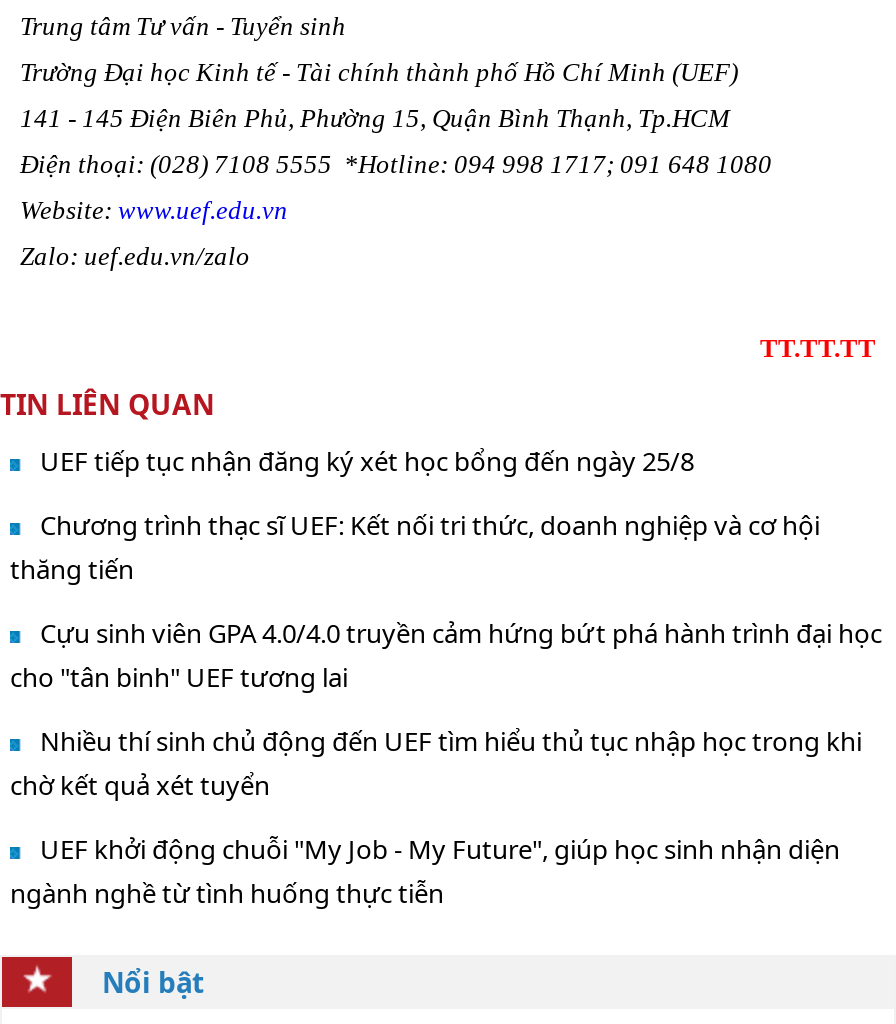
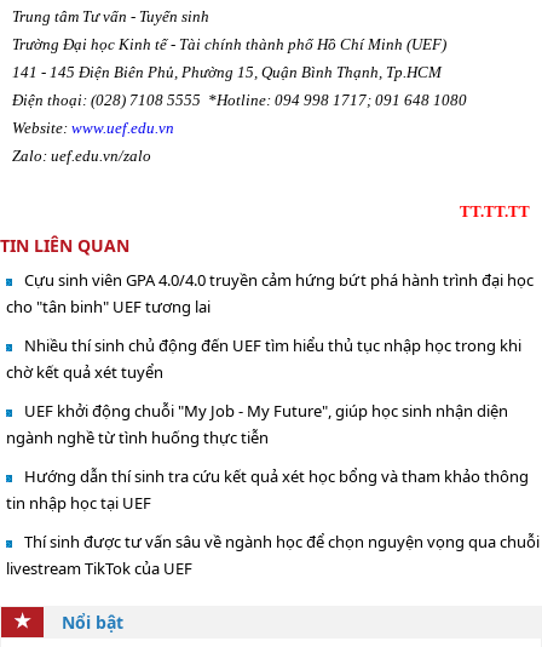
[10,443,820,587] UEF tiếp tục nhận đăng ký xét học bổng đến ngày 25/8 | Chương trình thạc sĩ UEF: Kết nối tri thức, doanh nghiệp và cơ hội | thăng tiến -> none
moved [10,615,882,911] -> [6,269,534,448]: Cựu sinh viên GPA 4.0/4.0 truyền cảm hứng bứt phá hành trình đại học | cho "tân binh" UEF tương lai | Nhiều thí sinh chủ động đến UEF tìm hiểu thủ tục nhập học trong khi | chờ kết quả xét tuyển | UEF khởi động chuỗi "My Job - My Future", giúp học sinh nhận diện | ngành nghề từ tình huống thực tiễn
none -> [6,465,540,579] Hướng dẫn thí sinh tra cứu kết quả xét học bổng và tham khảo thông | tin nhập học tại UEF | Thí sinh được tư vấn sâu về ngành học để chọn nguyện vọng qua chuỗi | livestream TikTok của UEF

